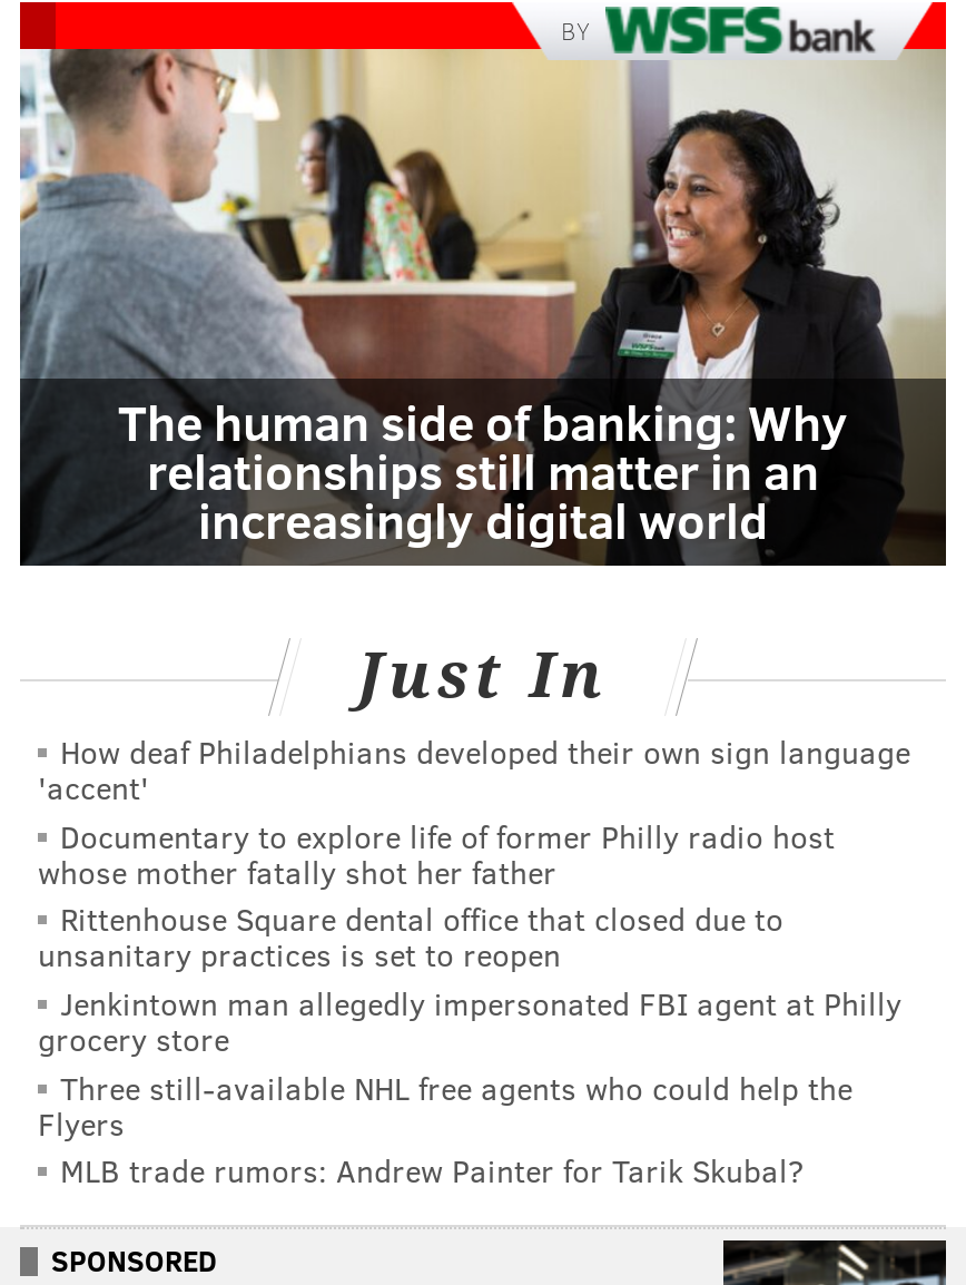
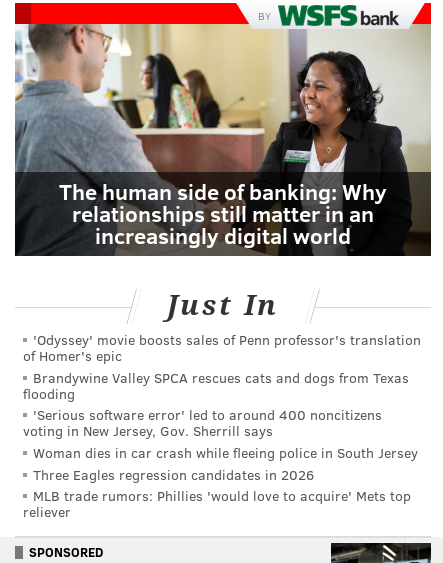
[38,731,910,1192] How deaf Philadelphians developed their own sign language | 'accent' | Documentary to explore life of former Philly radio host | whose mother fatally shot her father | Rittenhouse Square dental office that closed due to | unsanitary practices is set to reopen | Jenkintown man allegedly impersonated FBI agent at Philly | grocery store | Three still-available NHL free agents who could help the | Flyers | MLB trade rumors: Andrew Painter for Tarik Skubal? -> [23,330,421,521] 'Odyssey' movie boosts sales of Penn professor's translation | of Homer's epic | Brandywine Valley SPCA rescues cats and dogs from Texas | flooding | 'Serious software error' led to around 400 noncitizens | voting in New Jersey, Gov. Sherrill says | Woman dies in car crash while fleeing police in South Jersey | Three Eagles regression candidates in 2026 | MLB trade rumors: Phillies 'would love to acquire' Mets top | reliever

